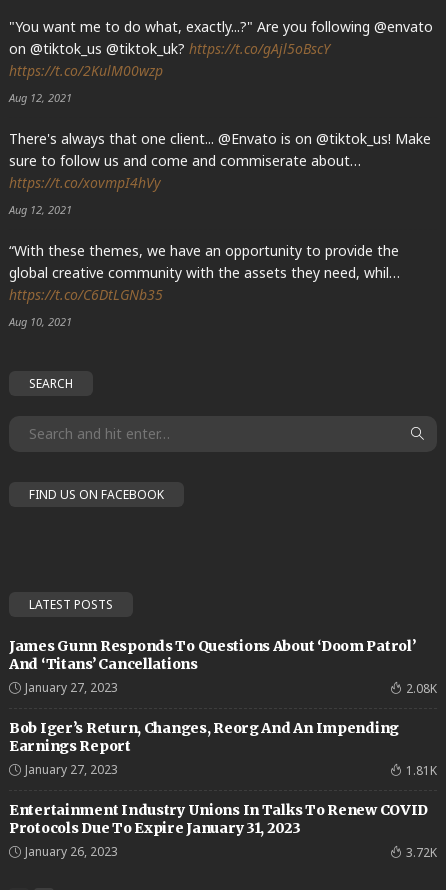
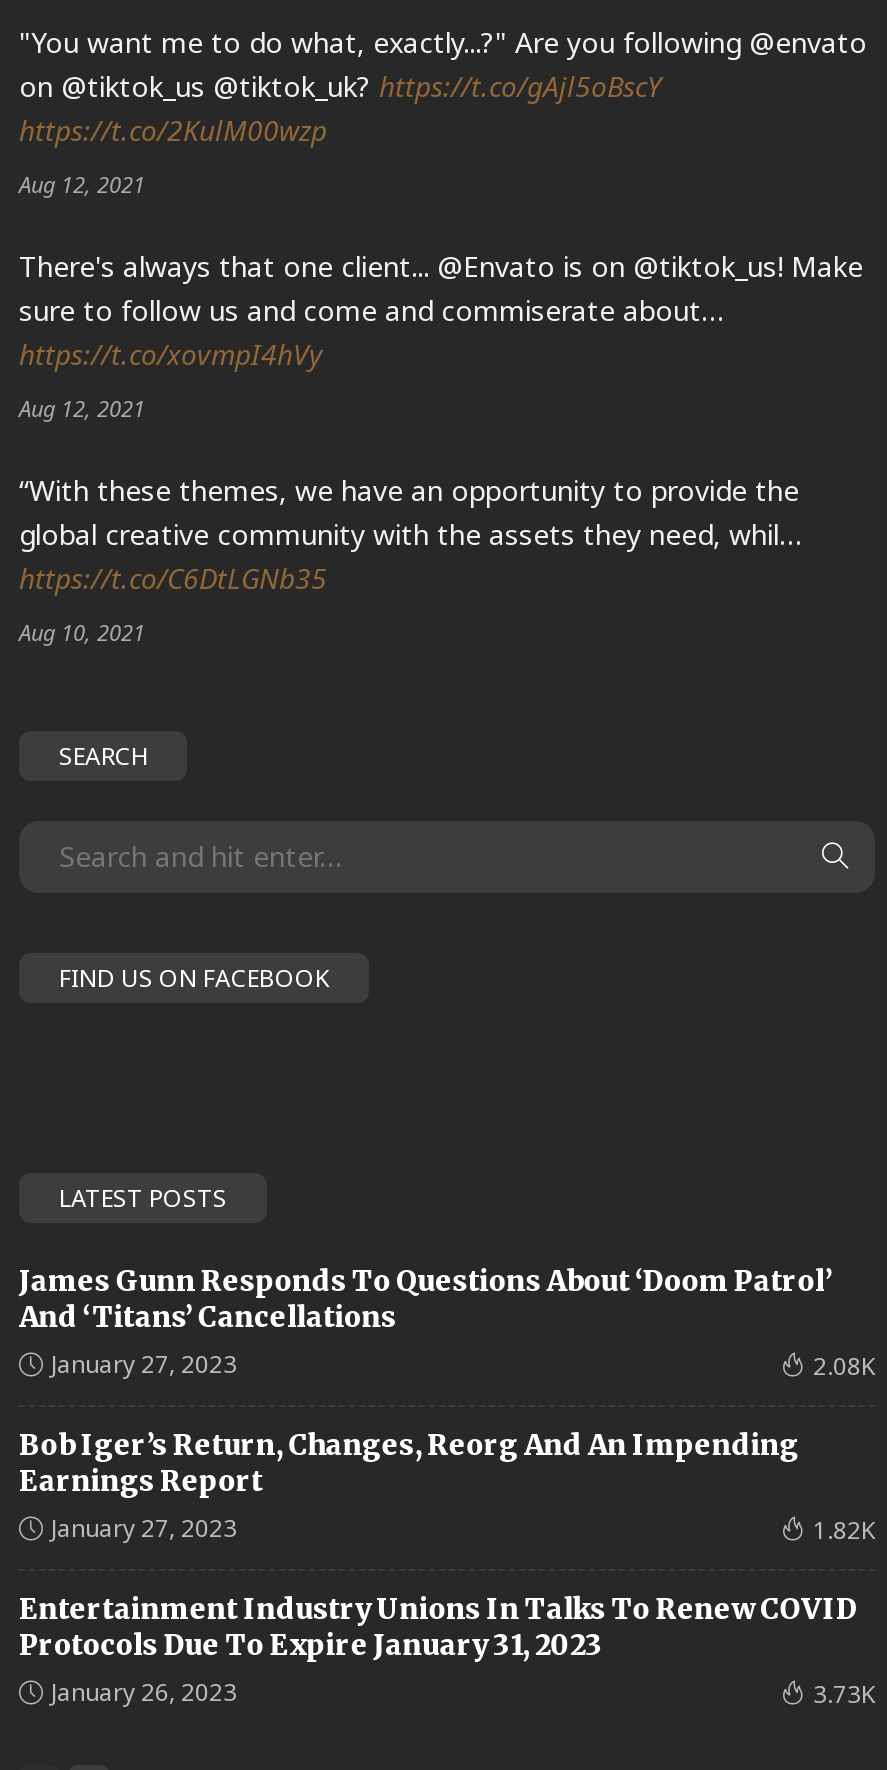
[406,762,437,779] 1.81K -> [813,1514,875,1548] 1.82K
[406,844,437,861] 3.72K -> [813,1678,875,1712] 3.73K

